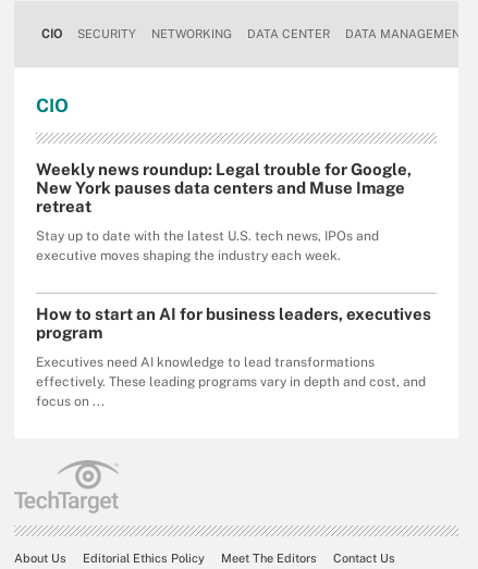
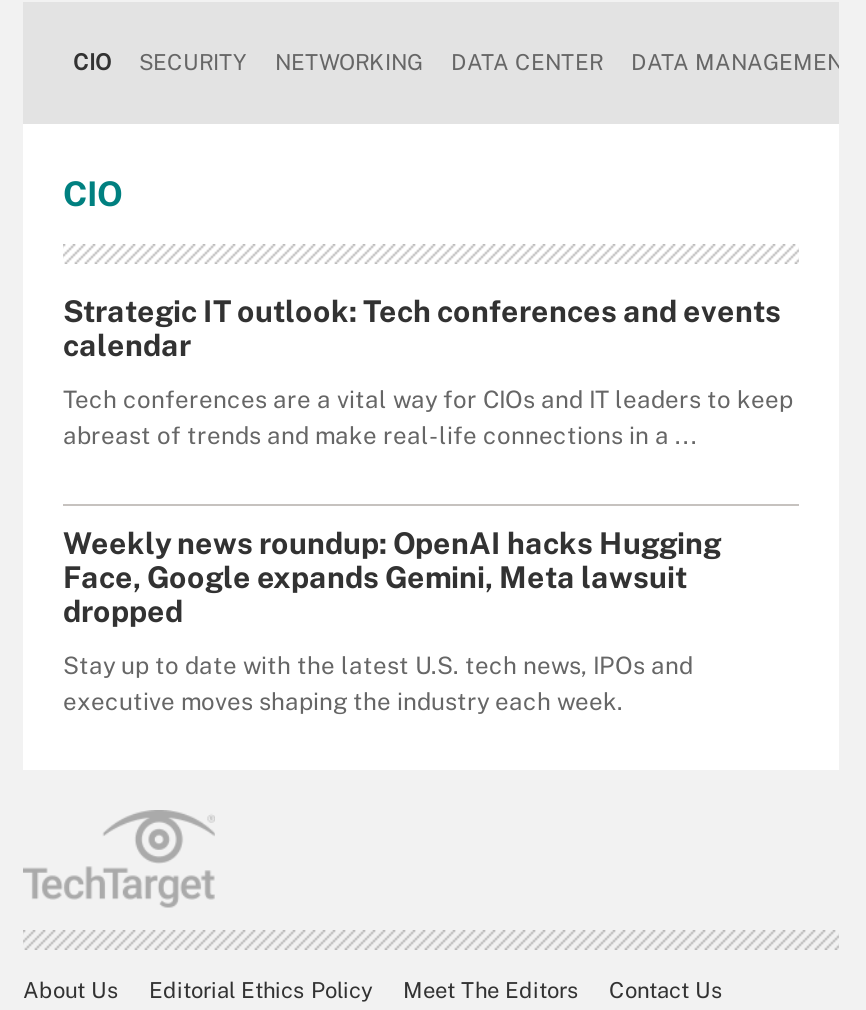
[36,160,412,215] Weekly news roundup: Legal trouble for Google, | New York pauses data centers and Muse Image | retreat -> [63,294,793,628] Strategic IT outlook: Tech conferences and events | calendar | Tech conferences are a vital way for CIOs and IT leaders to keep | abreast of trends and make real-life connections in a ... | Weekly news roundup: OpenAI hacks Hugging | Face, Google expands Gemini, Meta lawsuit | dropped
moved [36,228,379,263] -> [63,652,693,716]: Stay up to date with the latest U.S. tech news, IPOs and | executive moves shaping the industry each week.
[36,305,431,409] How to start an AI for business leaders, executives | program | Executives need AI knowledge to lead transformations | effectively. These leading programs vary in depth and cost, and | focus on ... -> none

